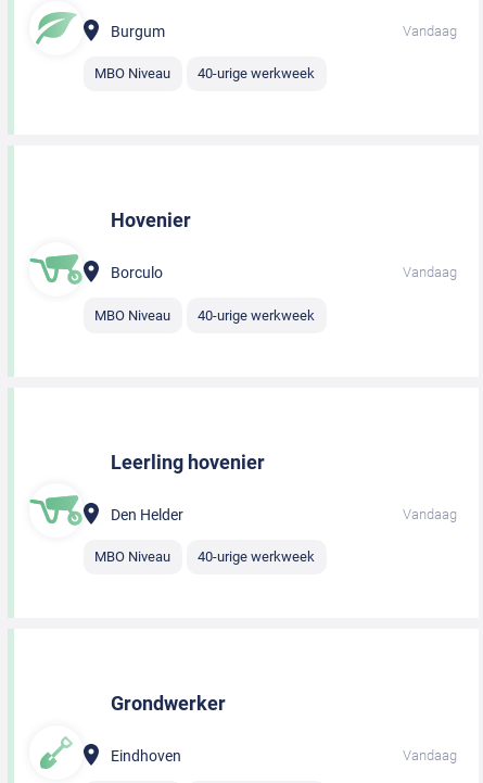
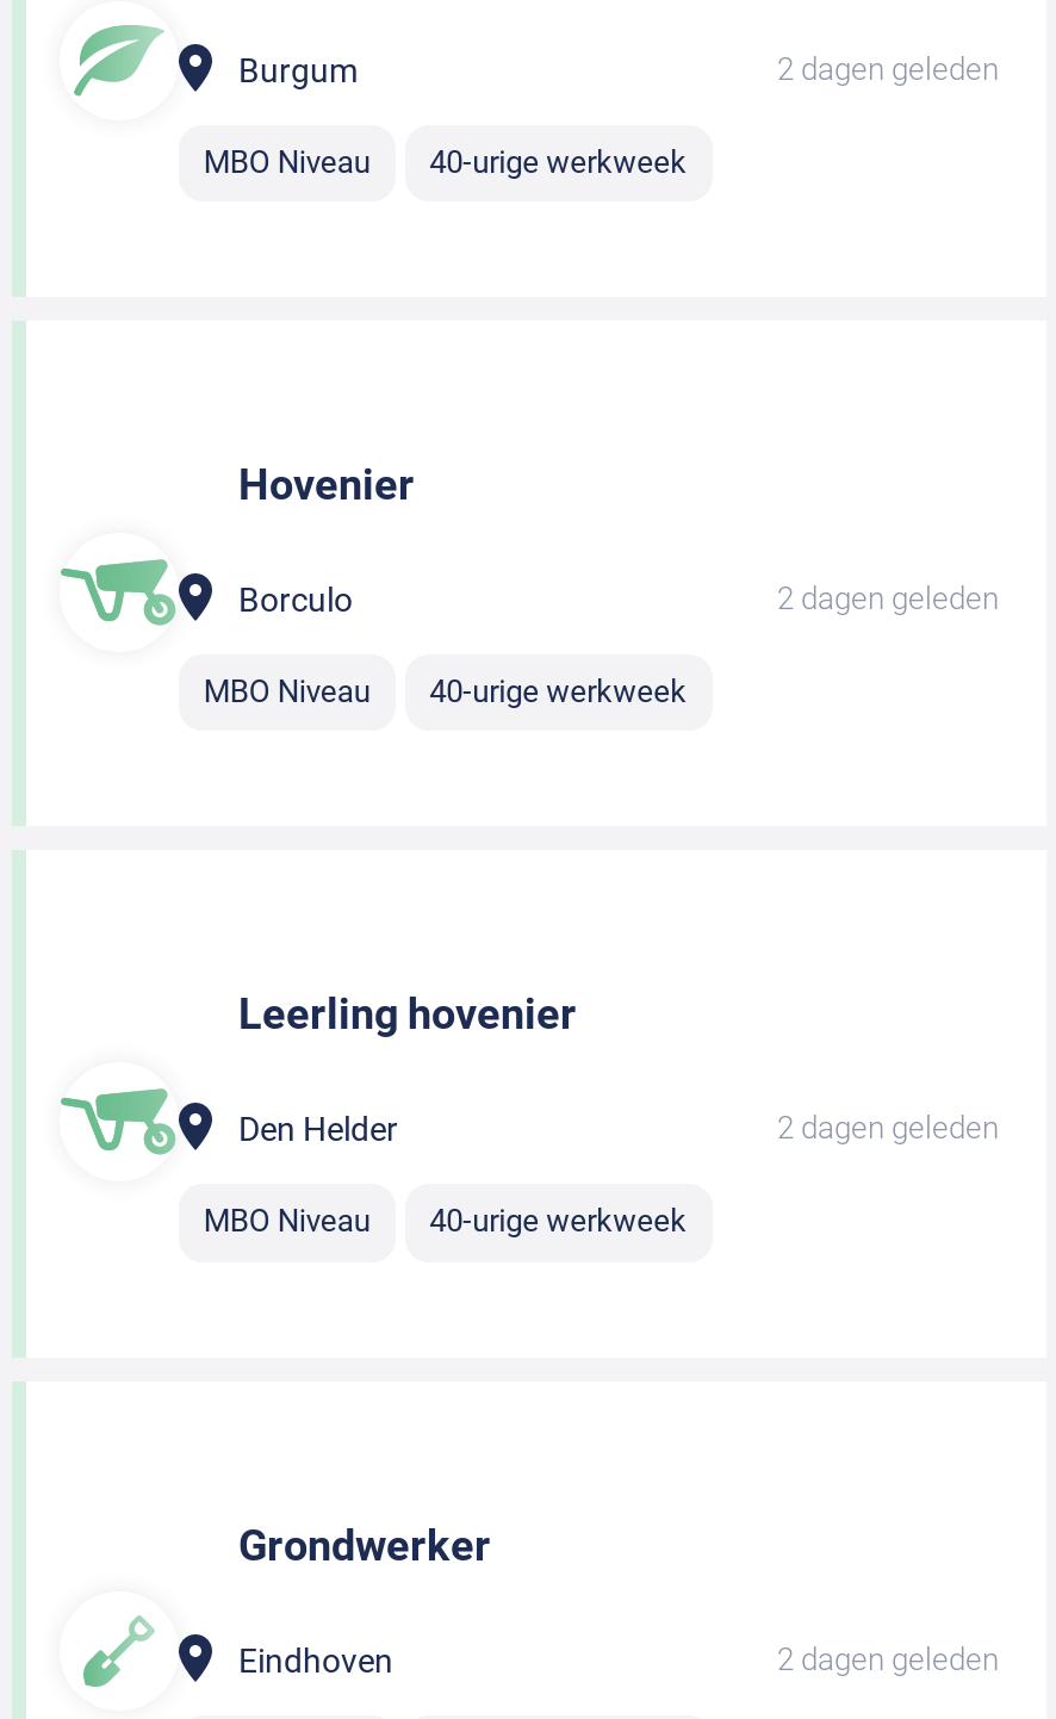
[403,23,457,39] Vandaag -> [777,50,999,86] 2 dagen geleden
[403,264,457,281] Vandaag -> [777,580,999,616] 2 dagen geleden
[403,506,457,522] Vandaag -> [777,1111,999,1146] 2 dagen geleden
[403,747,457,764] Vandaag -> [777,1641,999,1676] 2 dagen geleden

